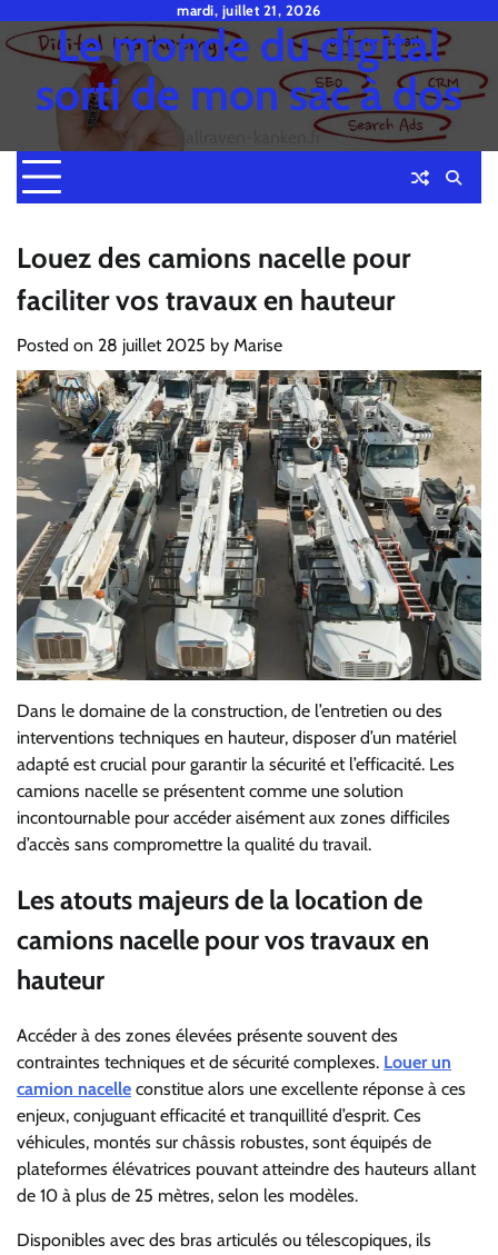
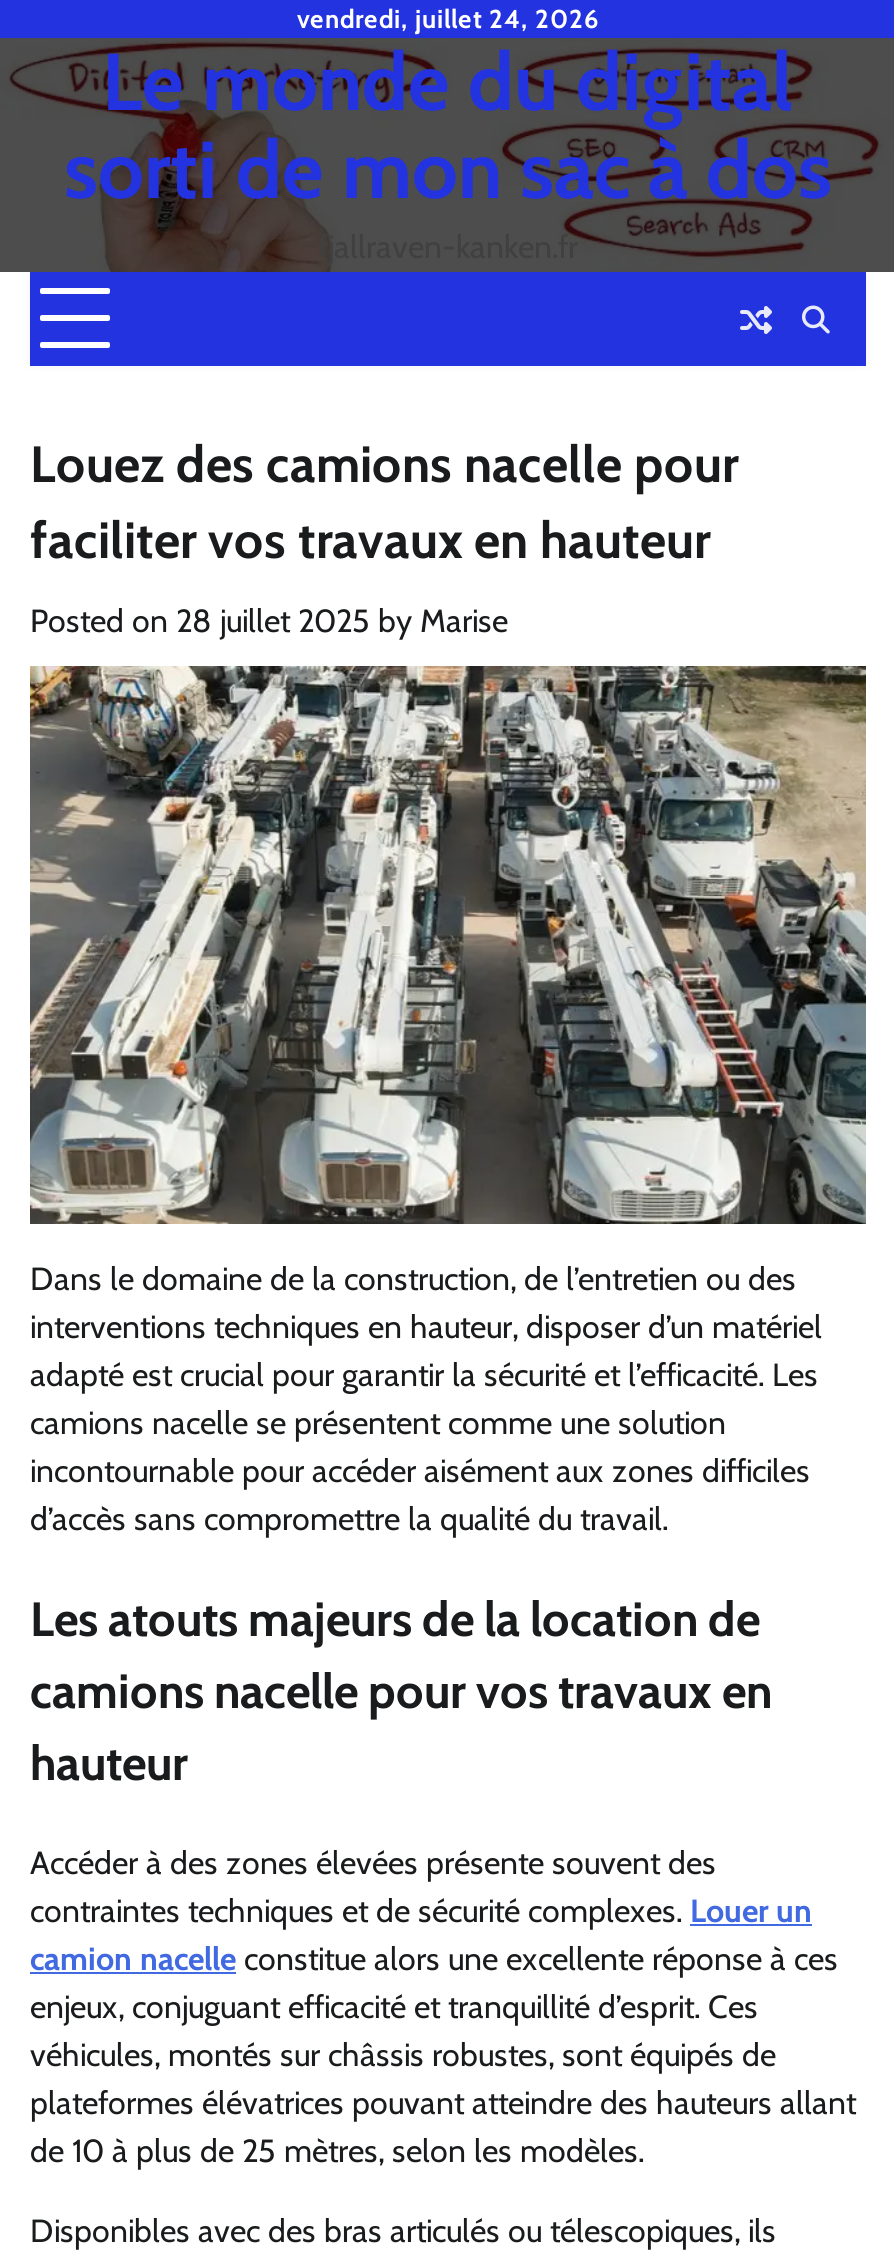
[177,2,321,19] mardi, juillet 21, 2026 -> [297,4,599,34] vendredi, juillet 24, 2026

